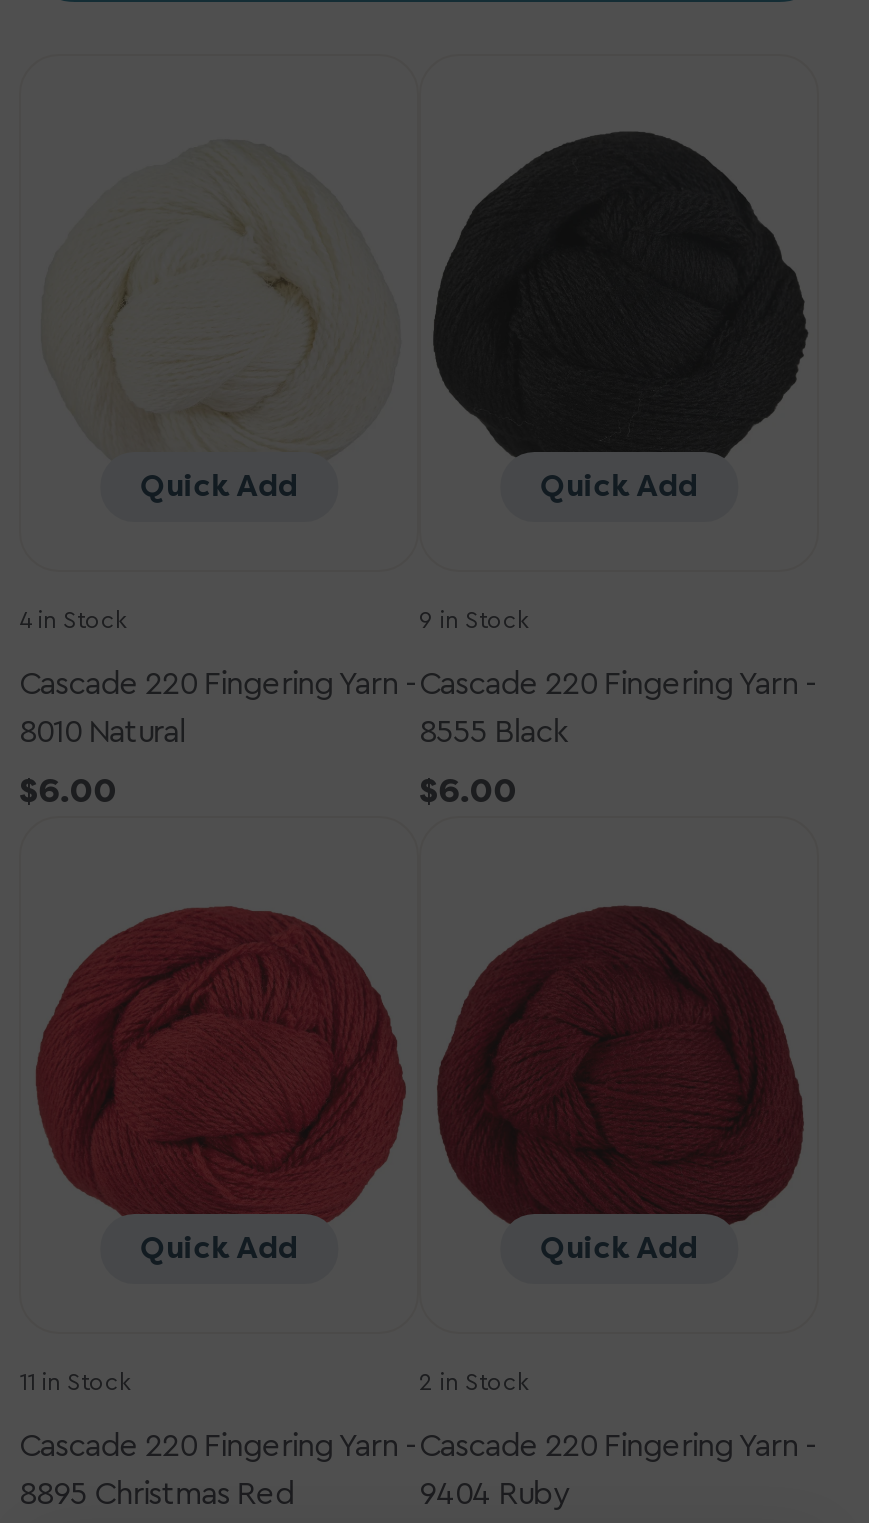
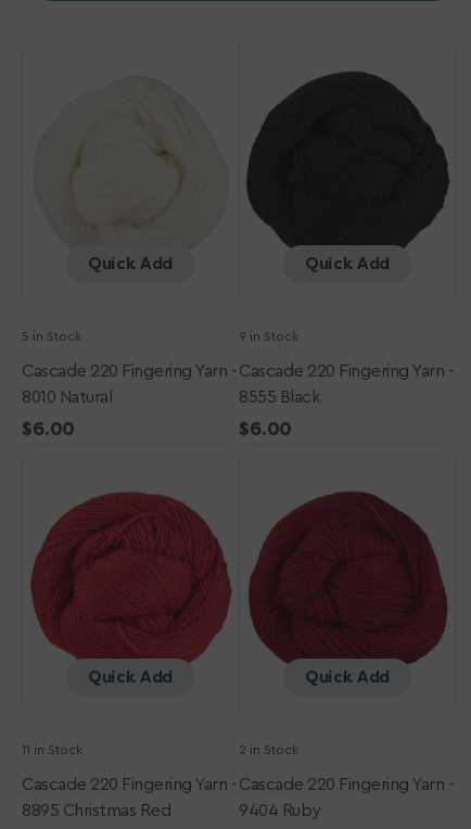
[19,608,127,632] 4 in Stock -> [22,330,81,343] 5 in Stock

